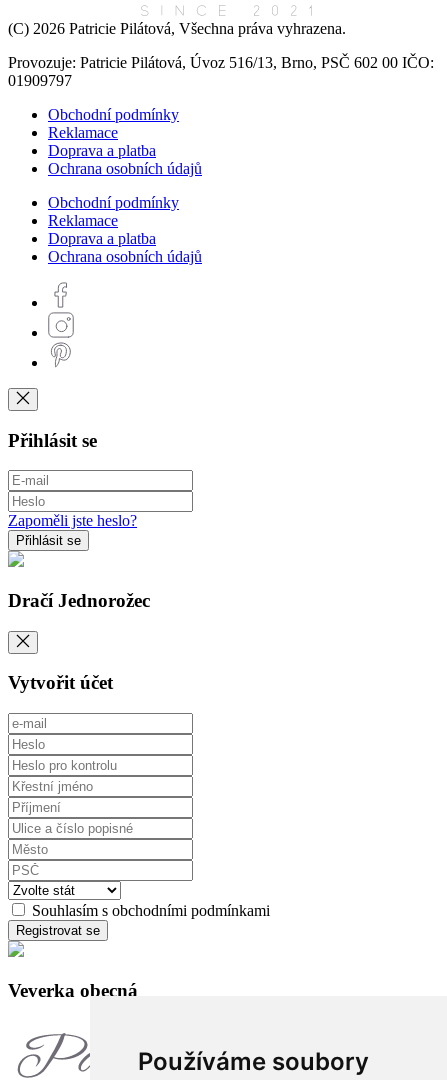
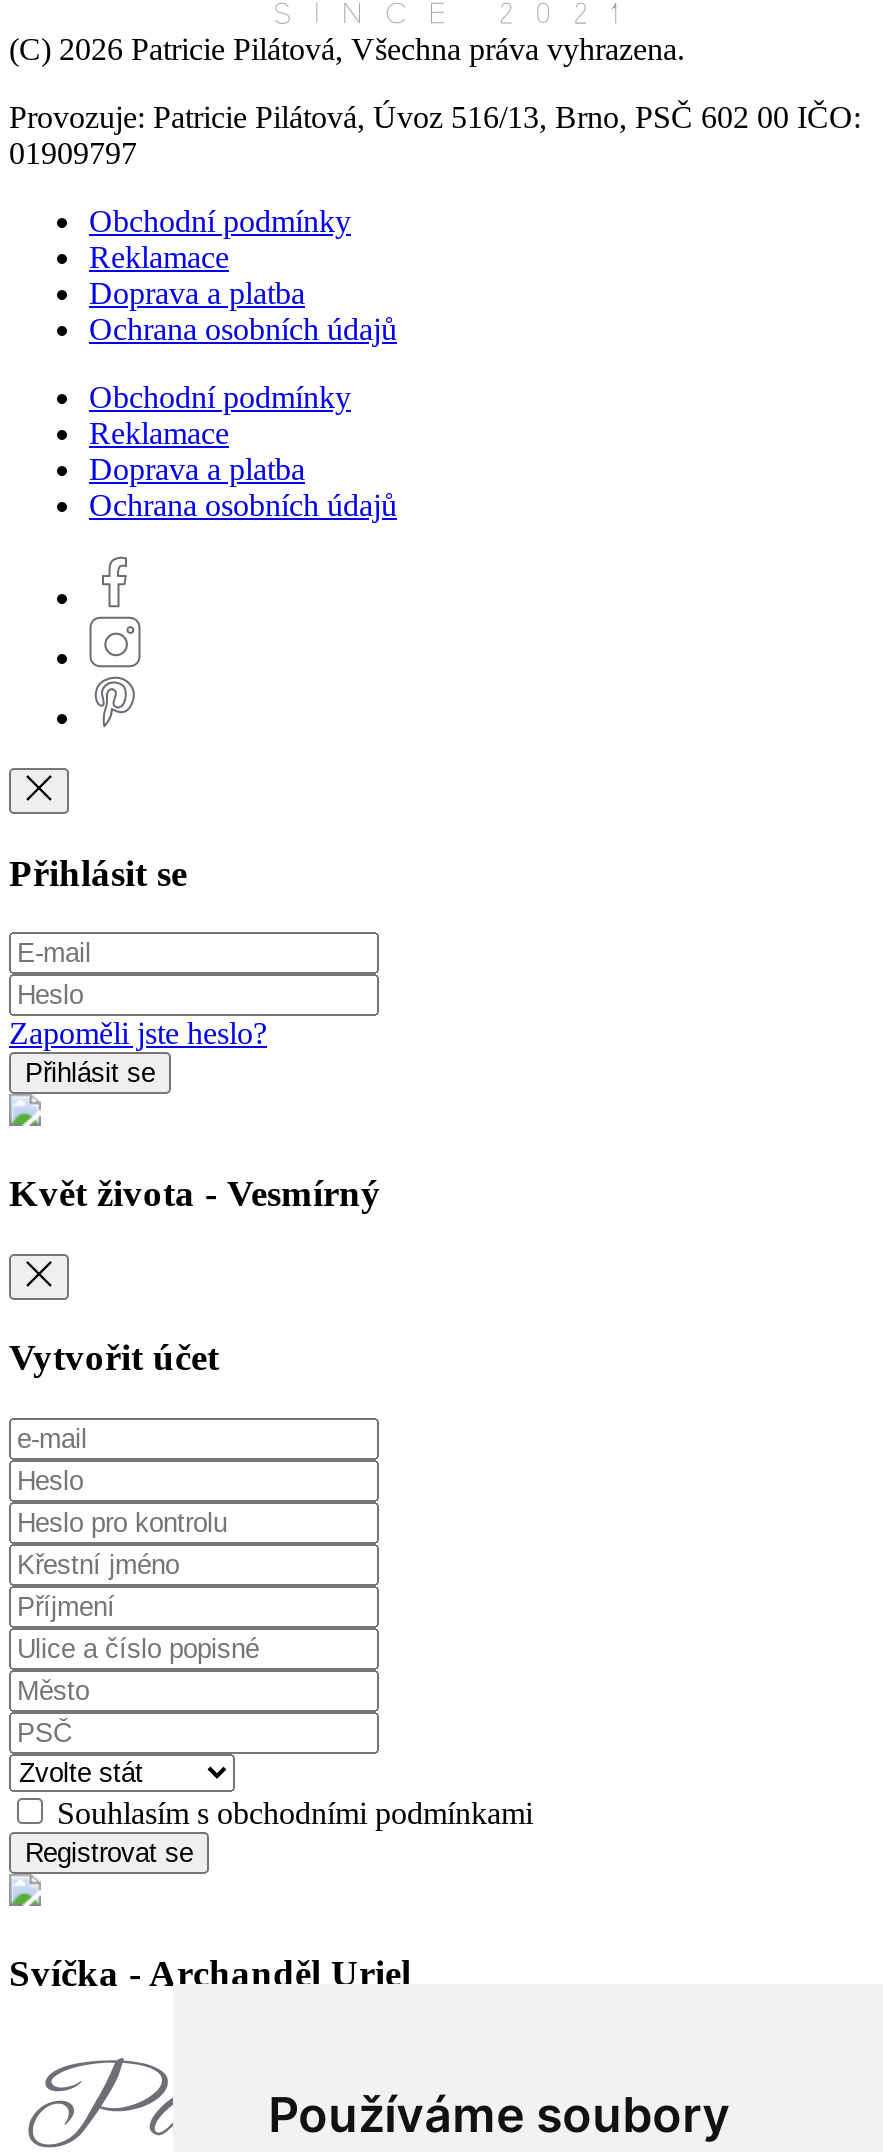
[8,590,150,611] Dračí Jednorožec -> [9,1172,381,1214] Květ života - Vesmírný
[8,980,138,1001] Veverka obecná -> [9,1952,411,1994] Svíčka - Archanděl Uriel

